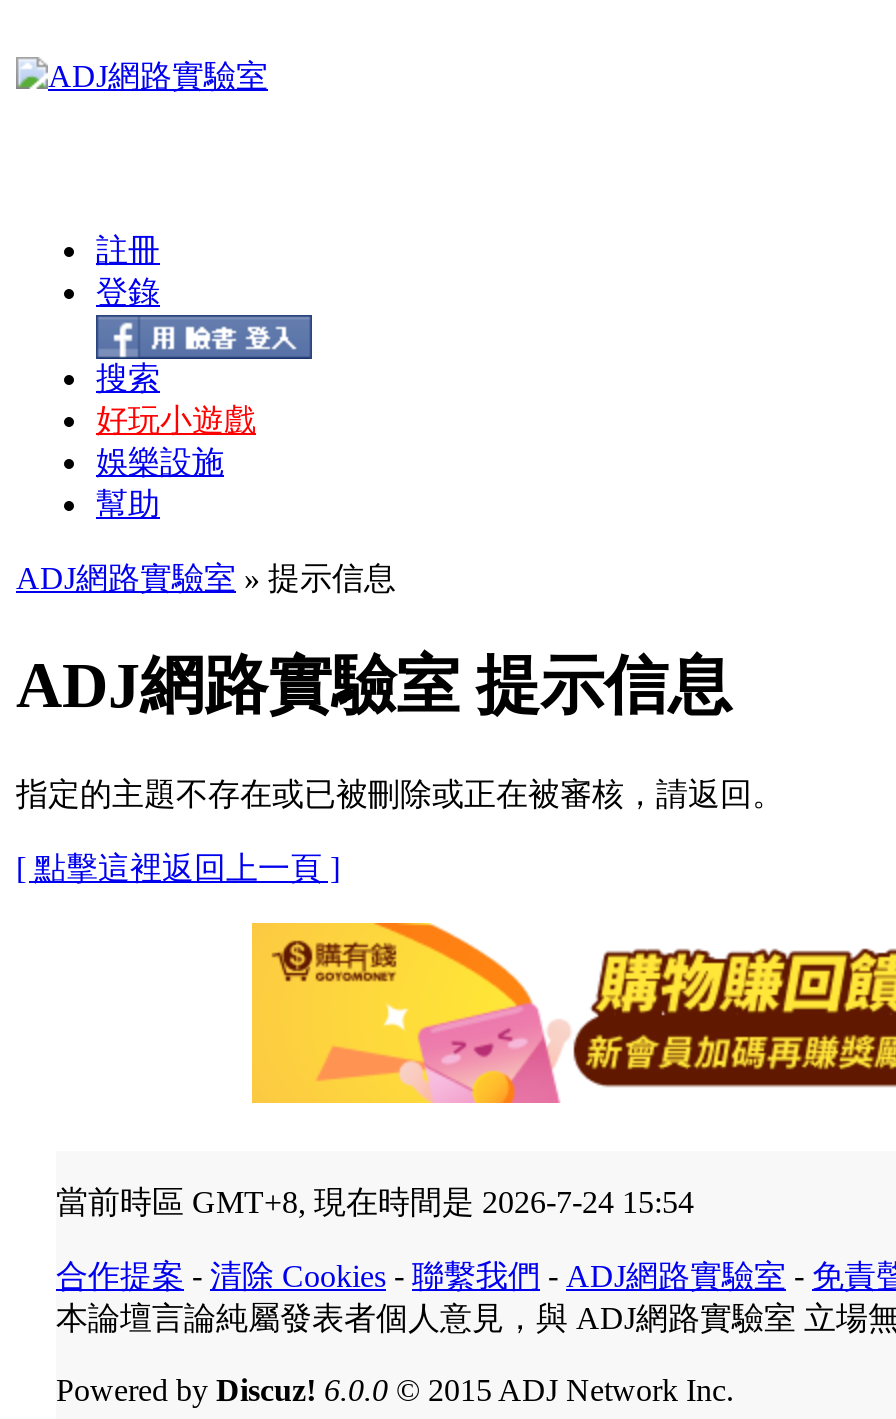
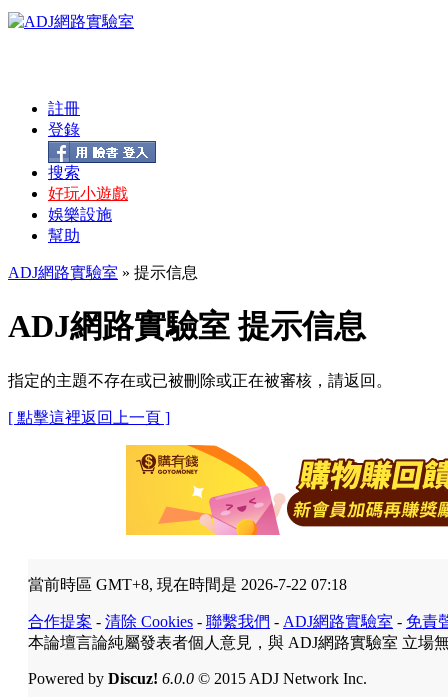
[56,1185,694,1219] 當前時區 GMT+8, 現在時間是 2026-7-24 15:54 -> [28,576,347,593] 當前時區 GMT+8, 現在時間是 2026-7-22 07:18

